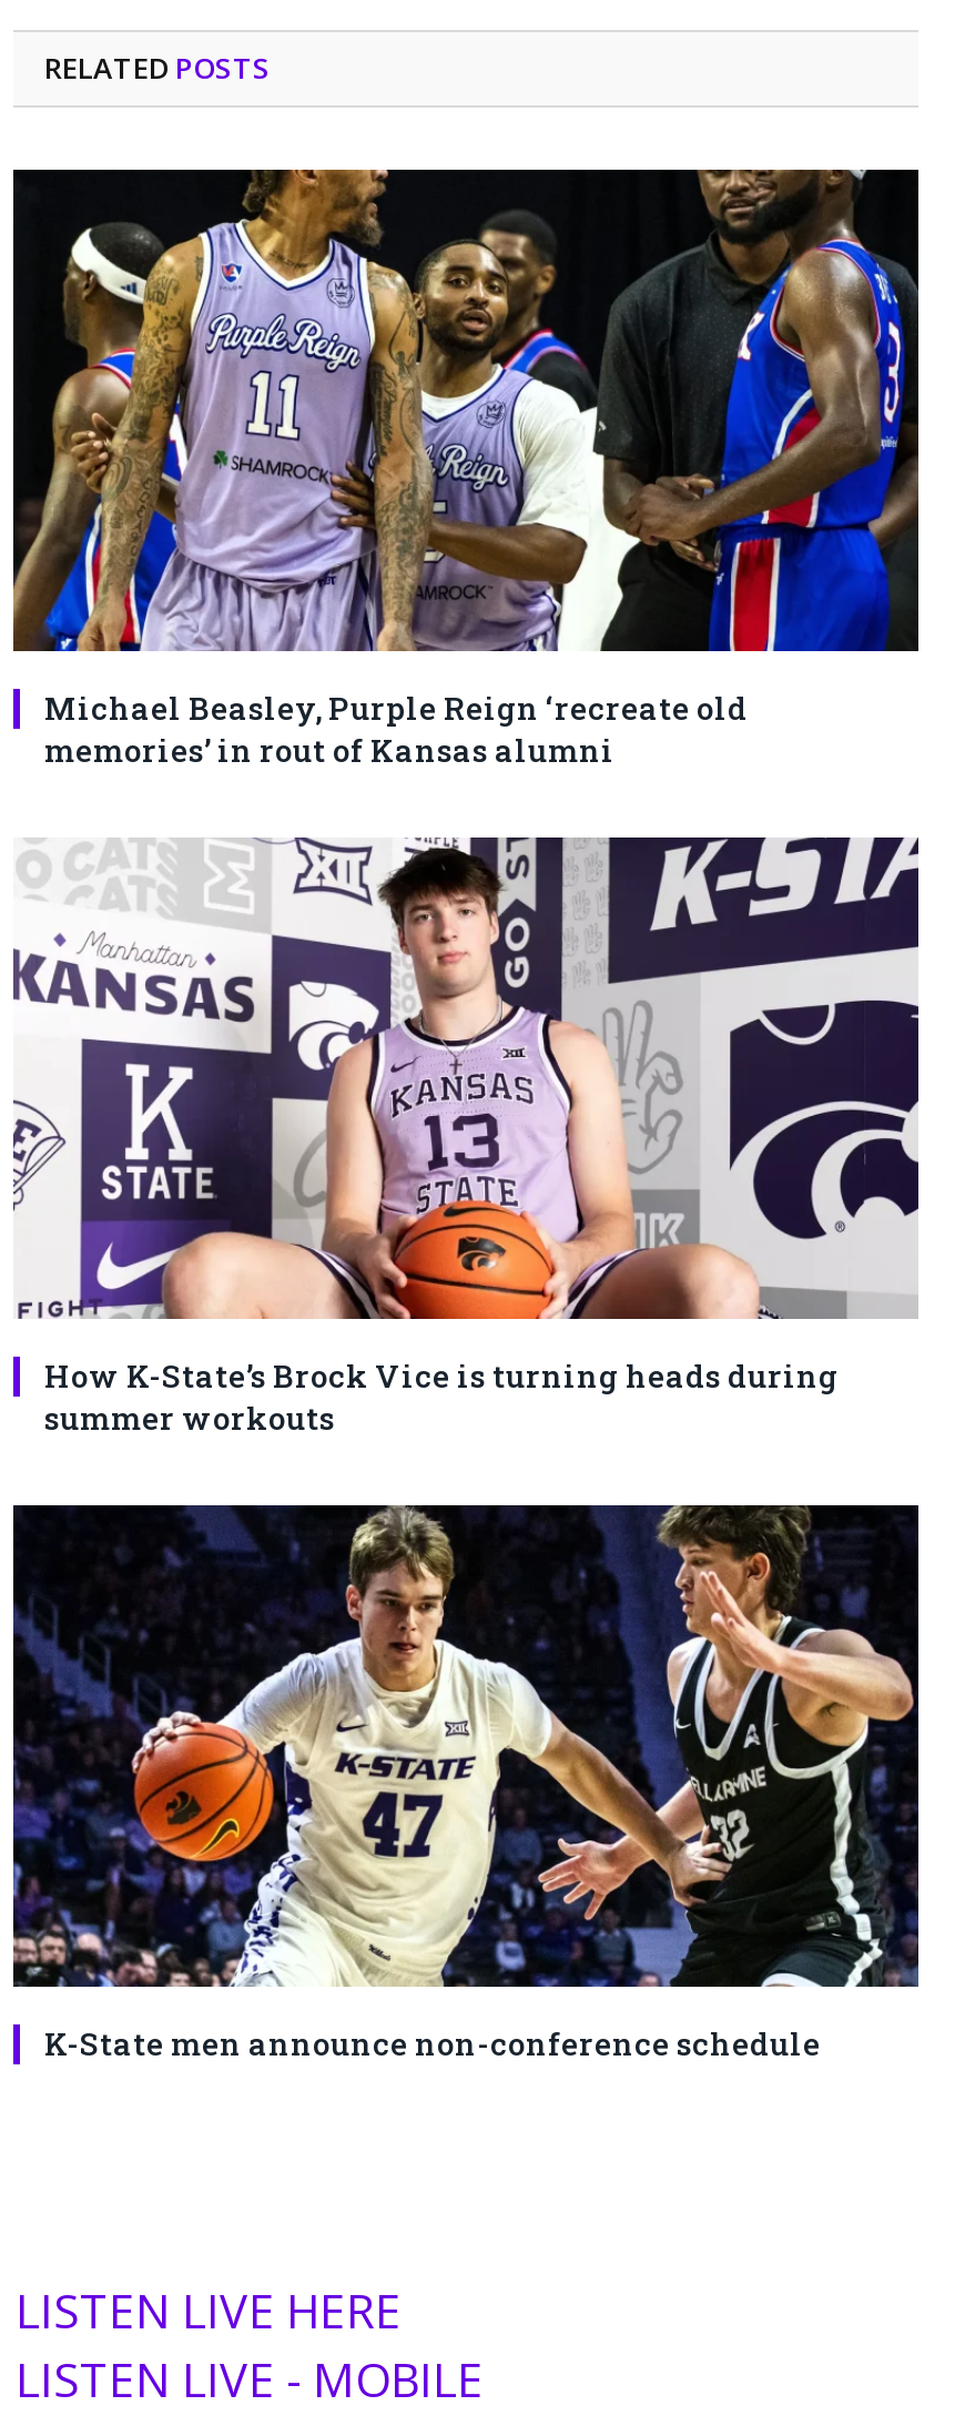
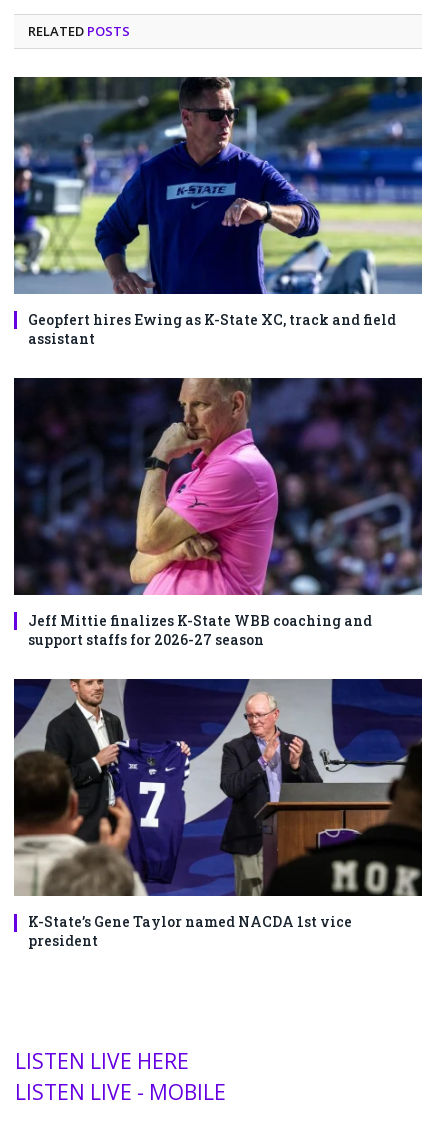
[11,166,921,770] [image] | Michael Beasley, Purple Reign ‘recreate old | memories’ in rout of Kansas alumni -> [13,76,423,348] [image] | Geopfert hires Ewing as K-State XC, track and field | assistant
[11,836,918,1438] [image] | How K-State’s Brock Vice is turning heads during | summer workouts -> [13,377,423,649] [image] | Jeff Mittie finalizes K-State WBB coaching and | support staffs for 2026-27 season
[13,1502,921,2063] [image] | K-State men announce non-conference schedule -> [14,678,422,950] [image] | K-State’s Gene Taylor named NACDA 1st vice | president

